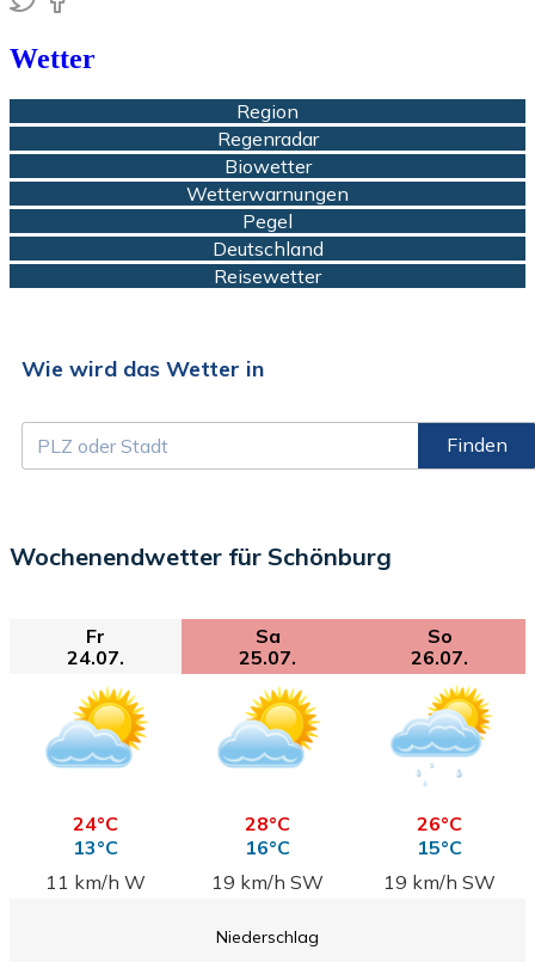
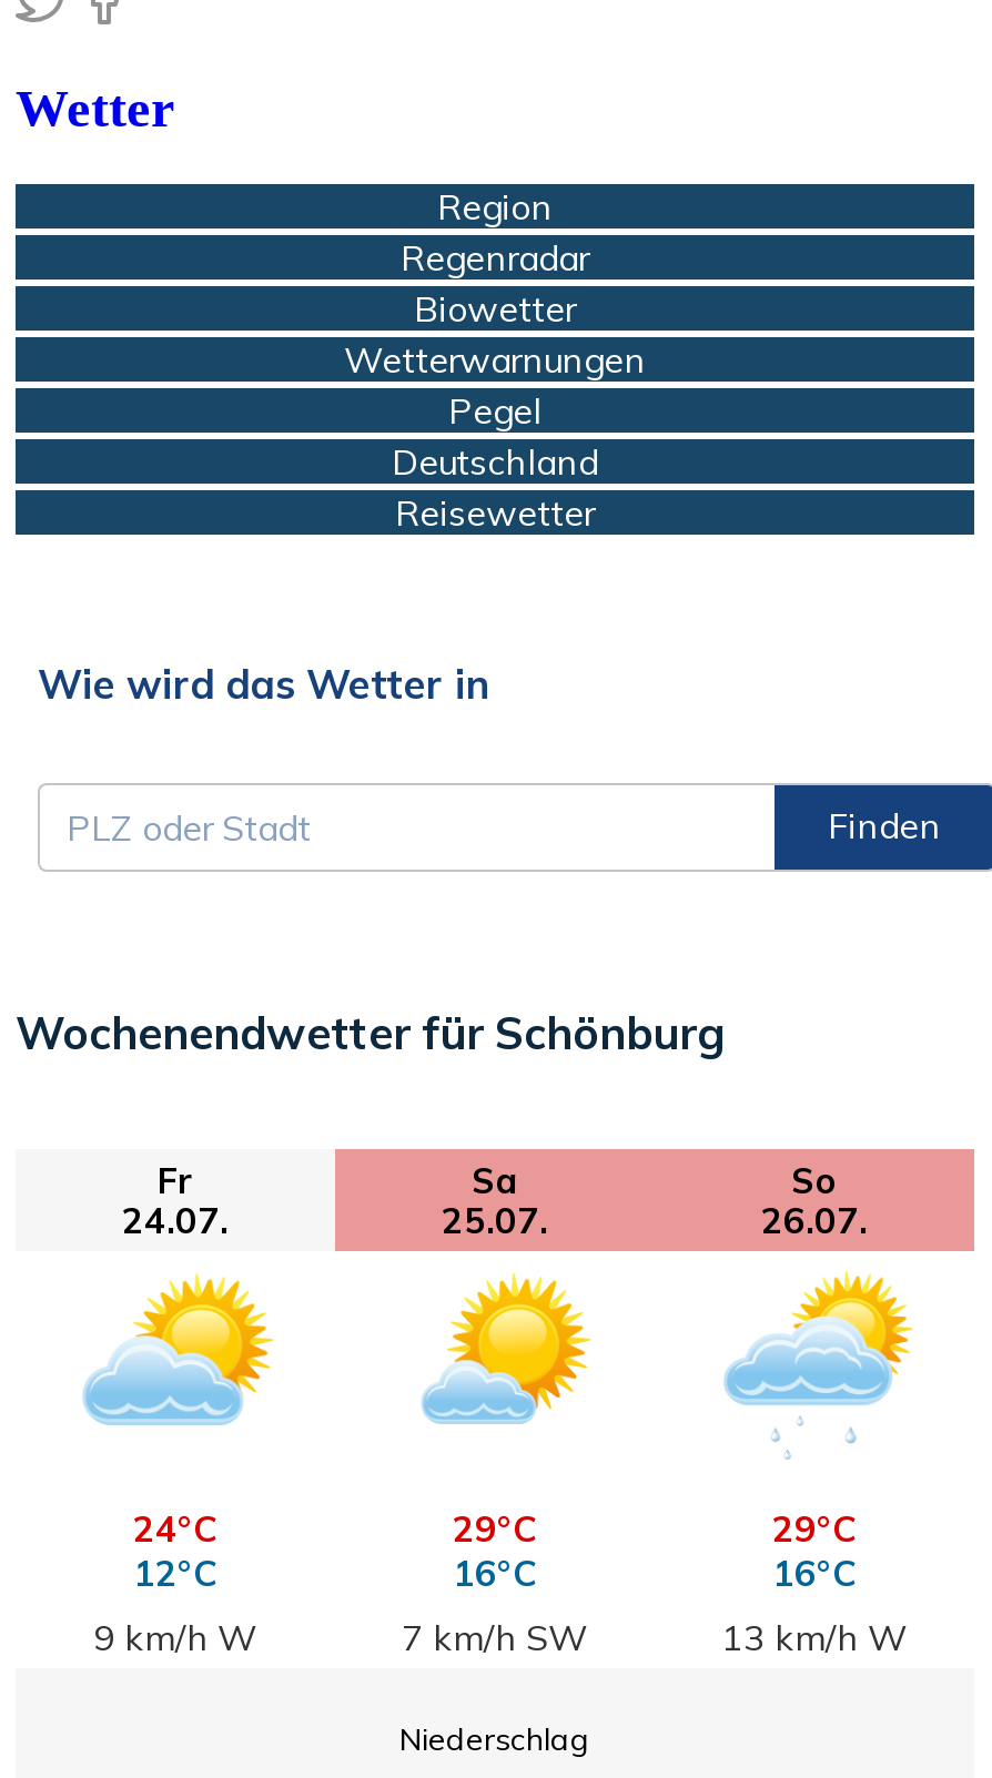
[217,718,305,835] [image] | 28°C -> [404,1333,561,1550] [image] | 29°C
[45,811,496,894] 26°C | 15°C | 11 km/h W | 19 km/h SW | 19 km/h SW -> [93,1506,908,1659] 29°C | 16°C | 9 km/h W | 7 km/h SW | 13 km/h W
[73,835,118,859] 13°C -> [133,1550,217,1595] 12°C

